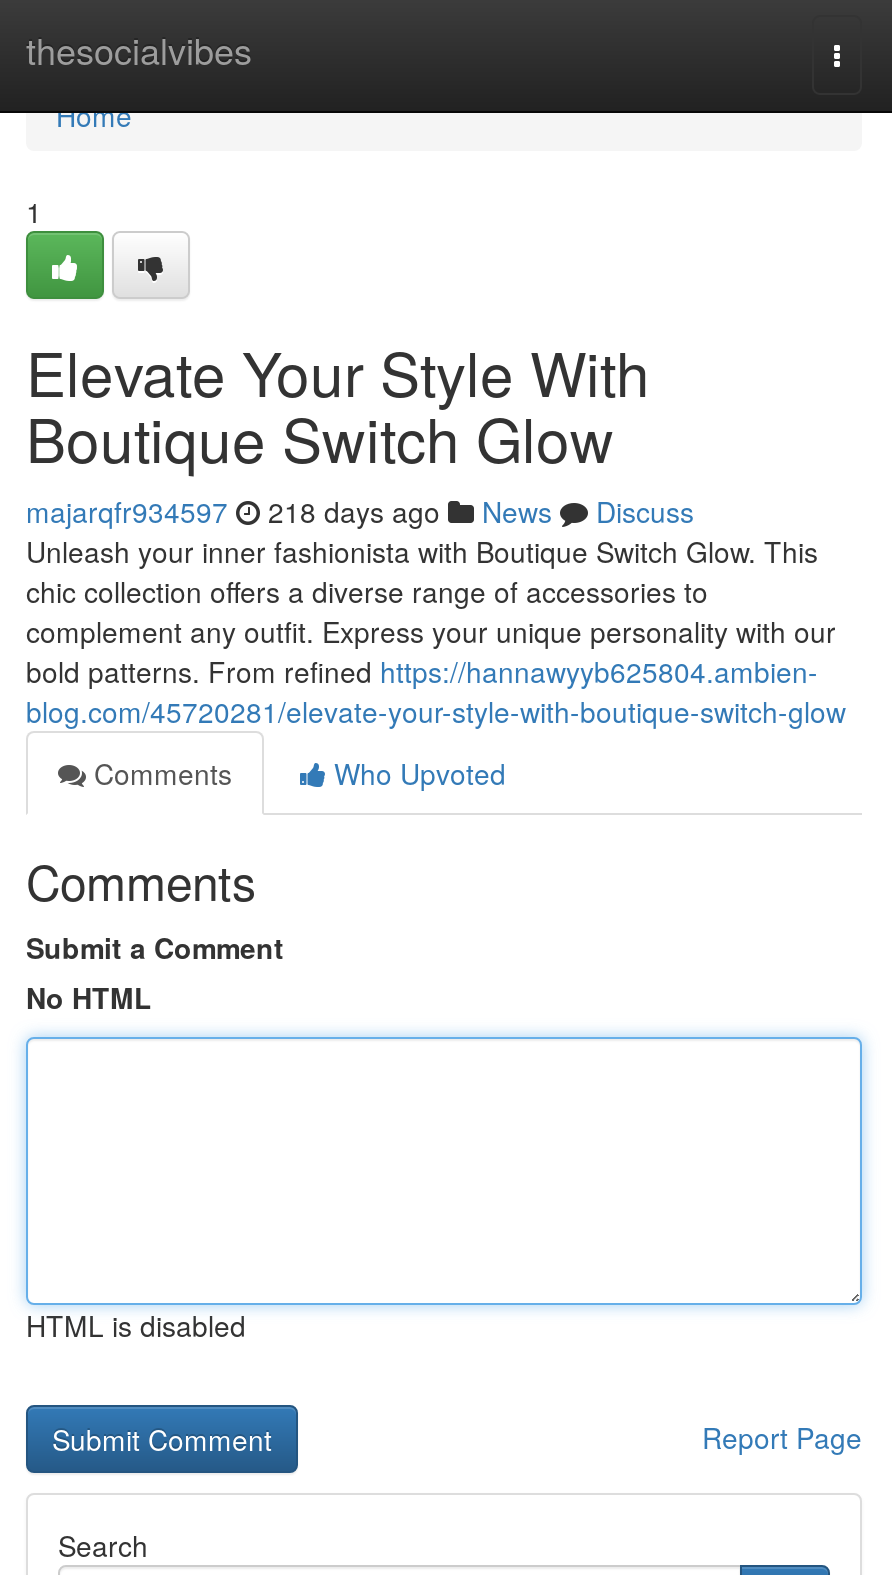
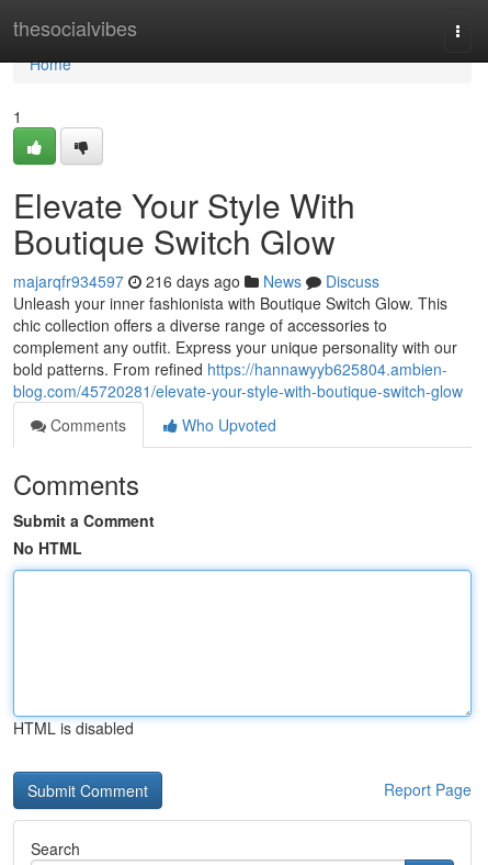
[26,491,694,531] majarqfr934597 218 days ago News Discuss -> [13,270,379,292] majarqfr934597 216 days ago News Discuss

